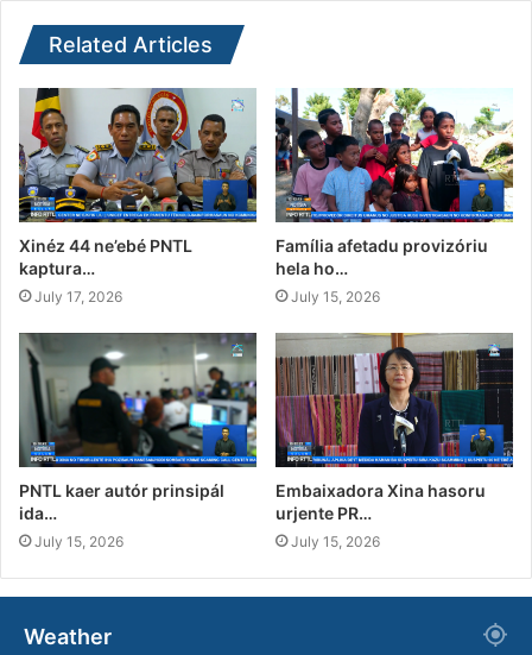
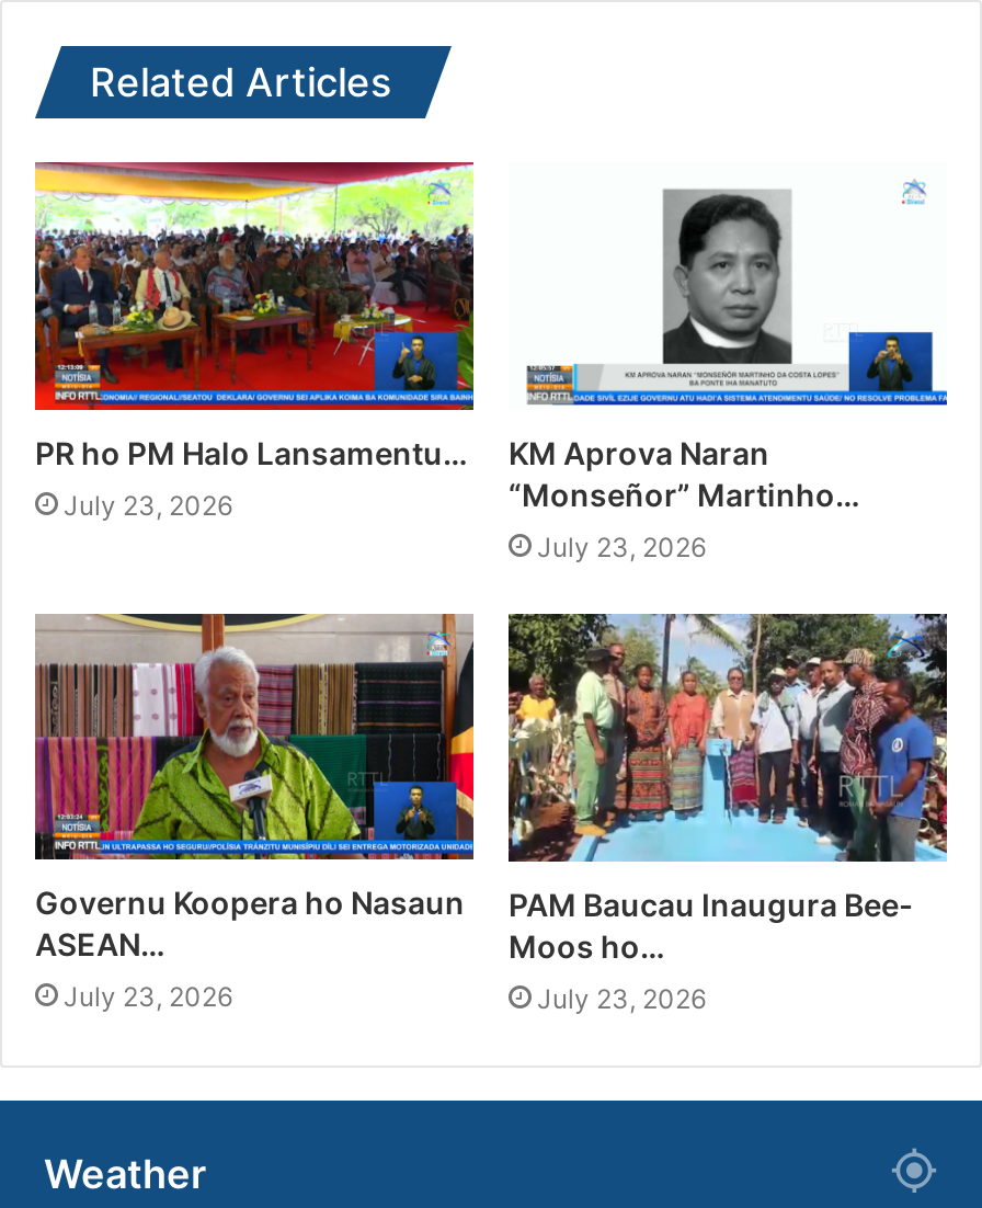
[18,87,258,278] [image] | Xinéz 44 ne’ebé PNTL | kaptura… -> [33,160,476,471] [image] | PR ho PM Halo Lansamentu…
[274,87,514,278] [image] | Família afetadu provizóriu | hela ho… -> [509,162,947,513] [image] | KM Aprova Naran | “Monseñor” Martinho…
[34,288,122,305] July 17, 2026 -> [64,489,232,522] July 23, 2026
[291,288,380,305] July 15, 2026 -> [537,530,706,563] July 23, 2026
[19,332,258,523] [image] | PNTL kaer autór prinsipál | ida… -> [35,612,476,963] [image] | Governu Koopera ho Nasaun | ASEAN…
[274,332,514,523] [image] | Embaixadora Xina hasoru | urjente PR… -> [506,612,949,964] [image] | PAM Baucau Inaugura Bee- | Moos ho…
[34,532,123,550] July 15, 2026 -> [64,980,232,1013] July 23, 2026
[291,532,380,550] July 15, 2026 -> [537,982,706,1014] July 23, 2026

